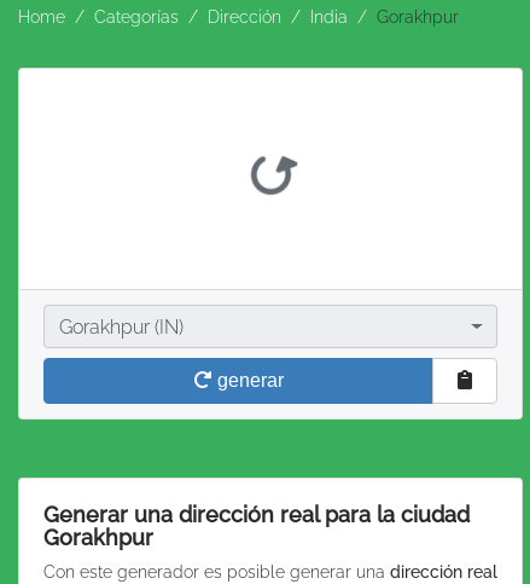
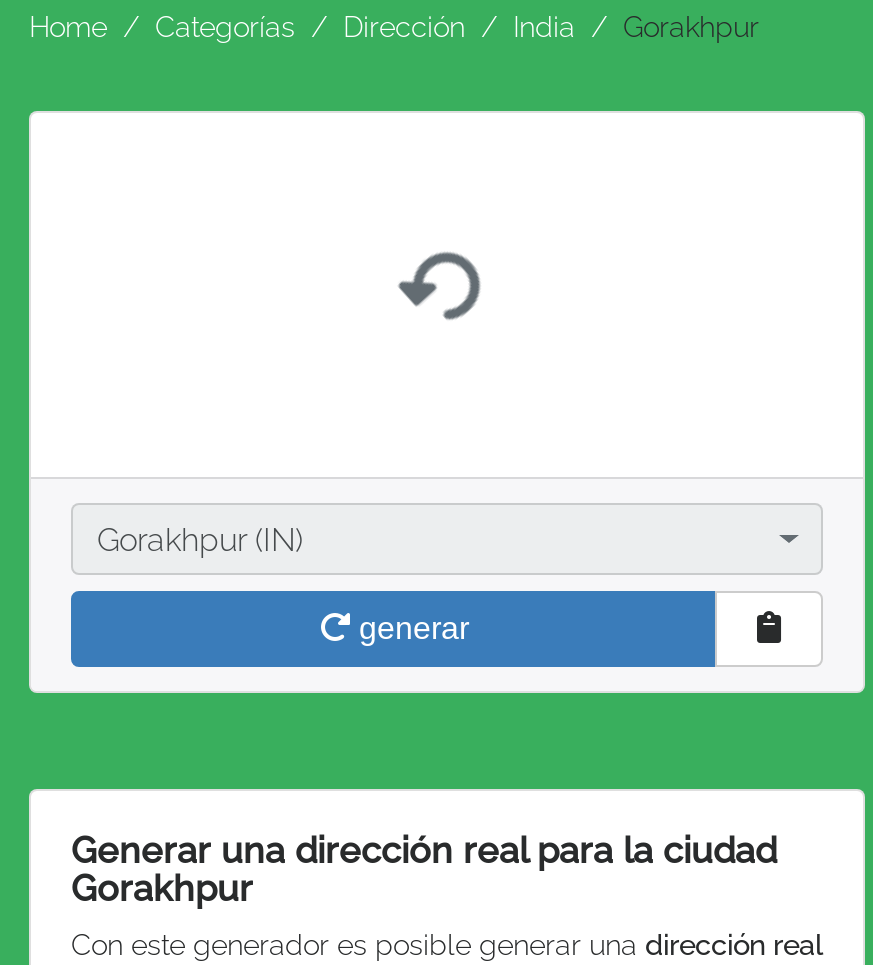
[241,154,298,196] [image] -> [397,251,491,321] [image]

